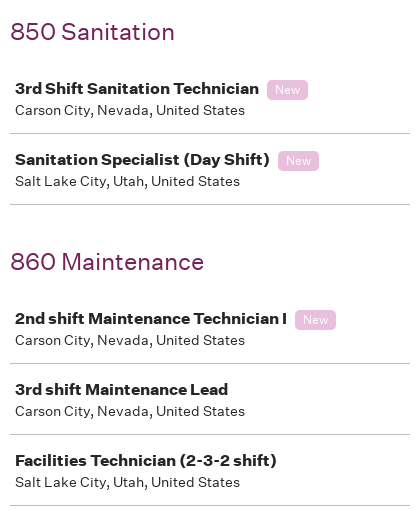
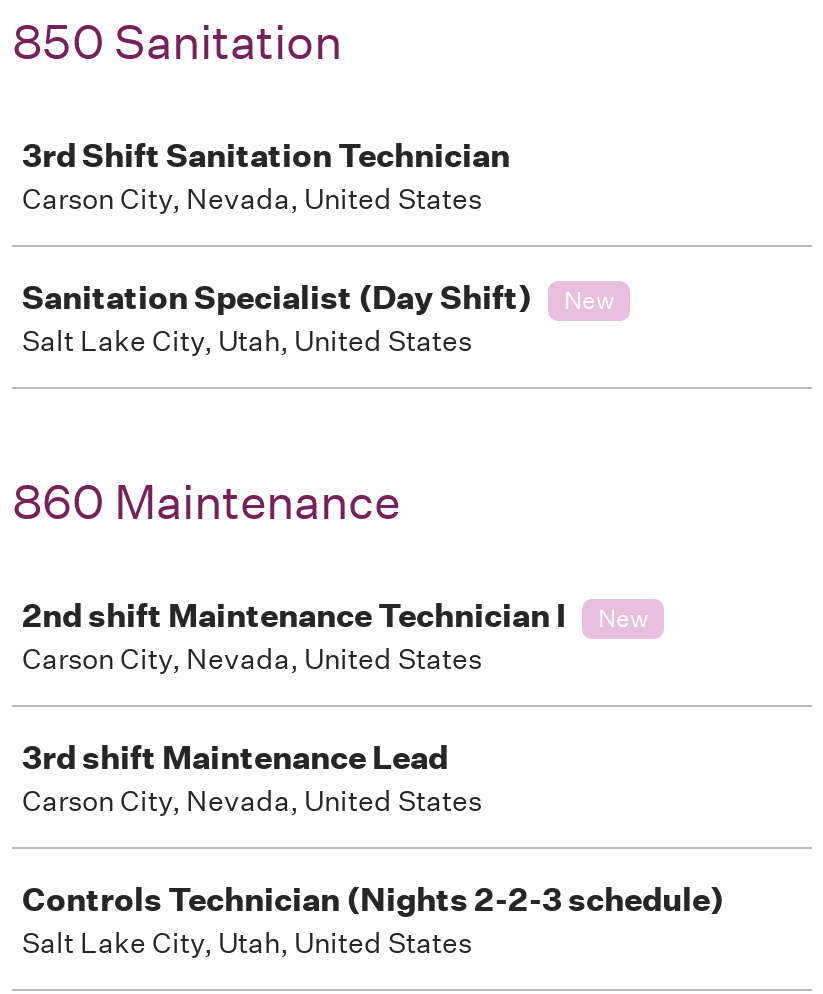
[275,81,300,98] New -> none
[15,450,277,470] Facilities Technician (2-3-2 shift) -> [22,879,724,919] Controls Technician (Nights 2-2-3 schedule)

